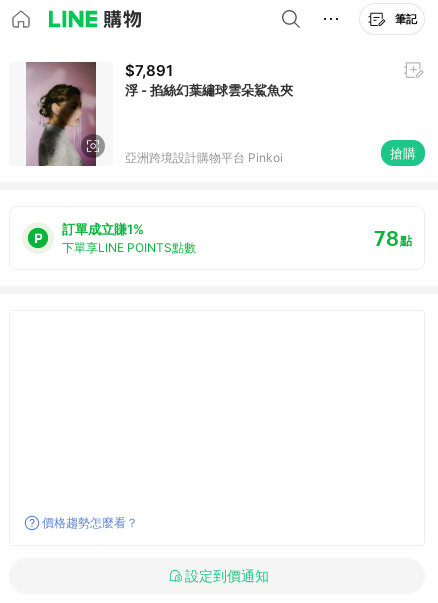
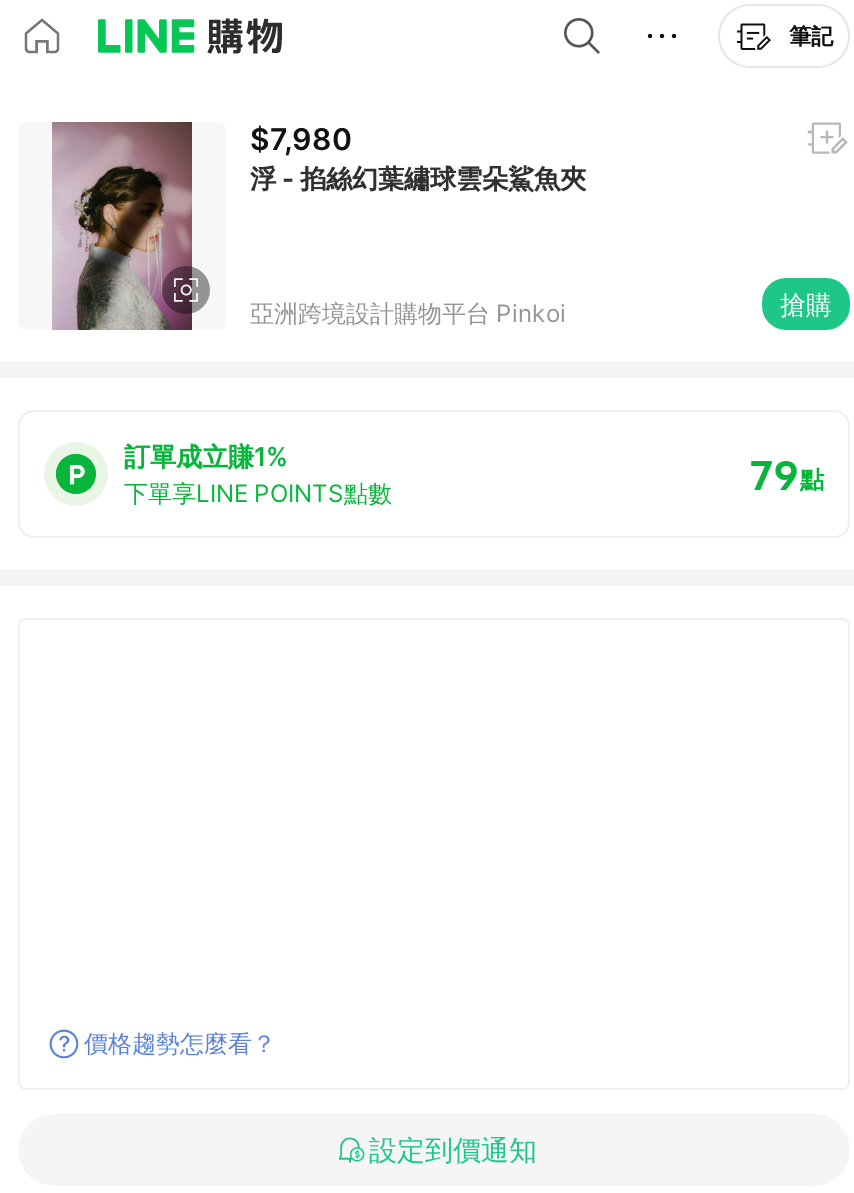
[125,61,173,80] $7,891 -> [250,120,352,158] $7,980
[374,225,412,251] 78點 -> [750,448,824,500] 79點

